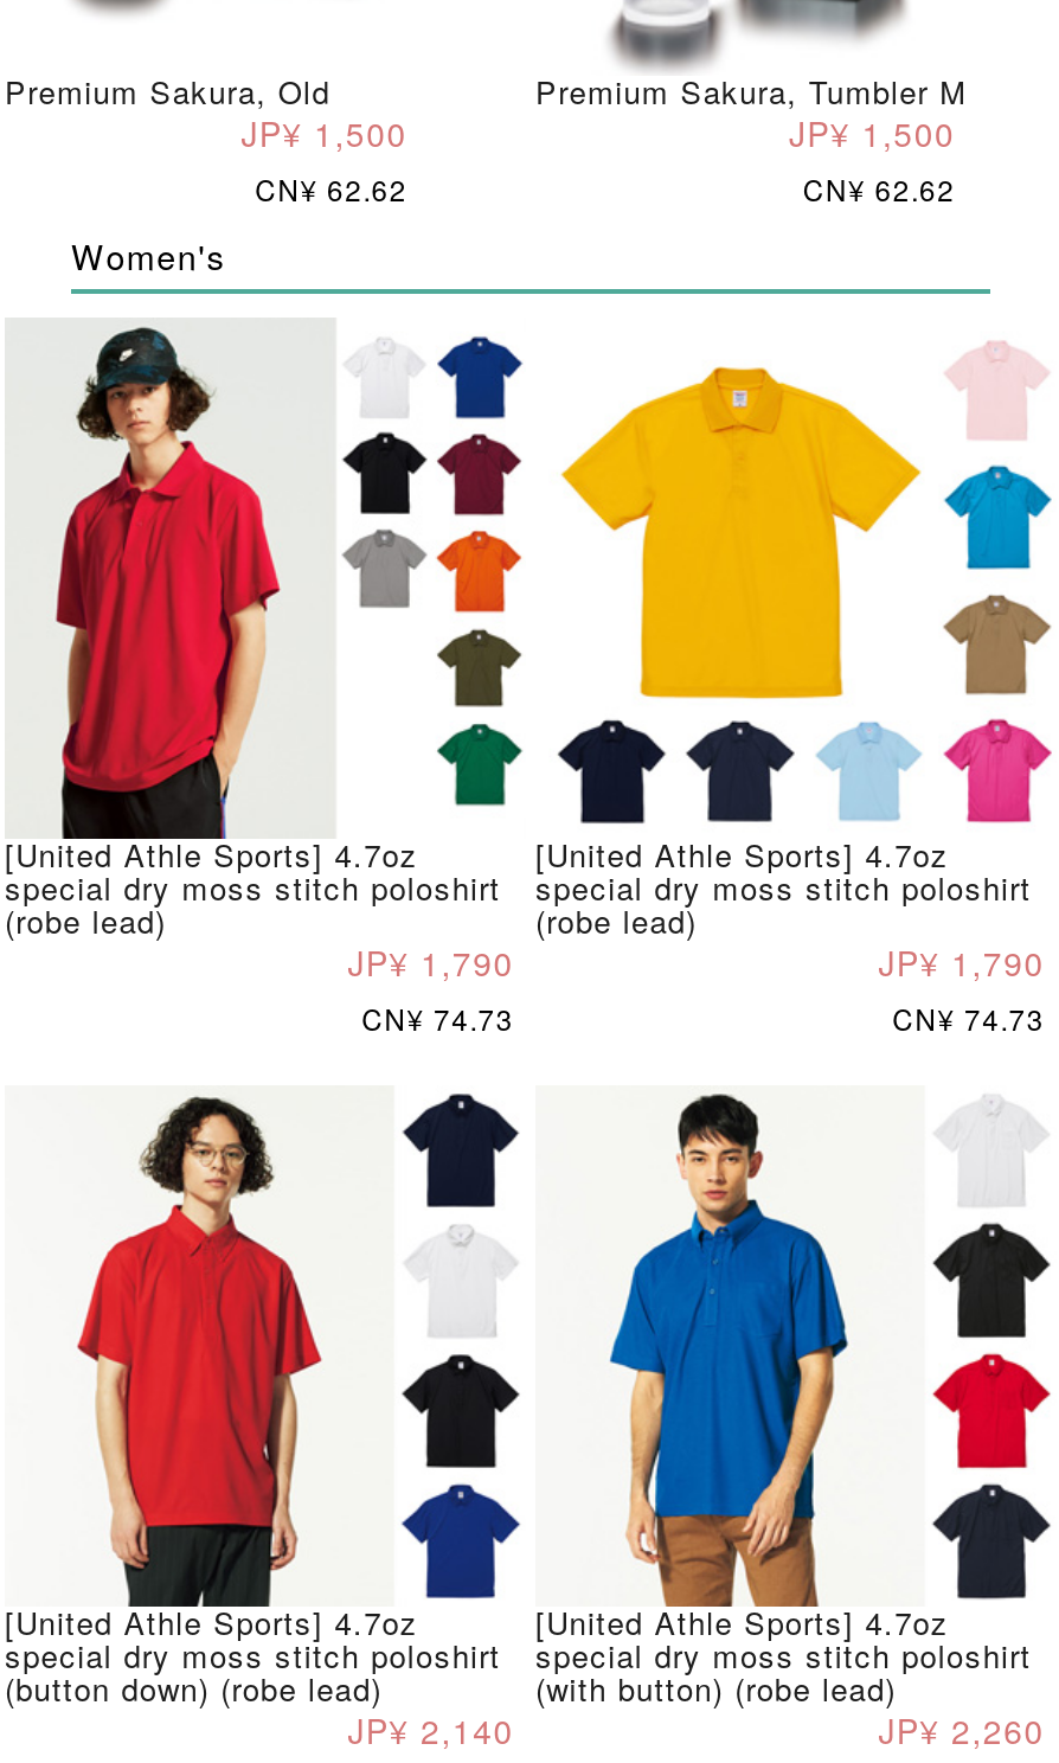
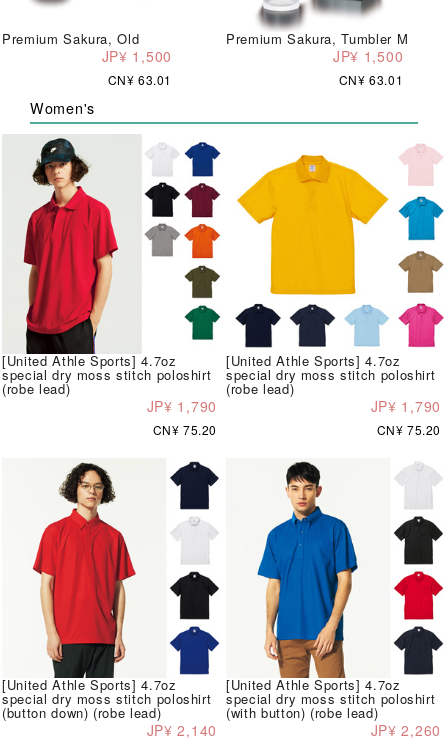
[255,167,407,207] CN¥ 62.62 -> [108,70,172,87] CN¥ 63.01
[803,167,955,207] CN¥ 62.62 -> [339,70,403,87] CN¥ 63.01
[362,999,514,1039] CN¥ 74.73 -> [153,421,217,438] CN¥ 75.20
[892,999,1045,1039] CN¥ 74.73 -> [377,421,441,438] CN¥ 75.20

